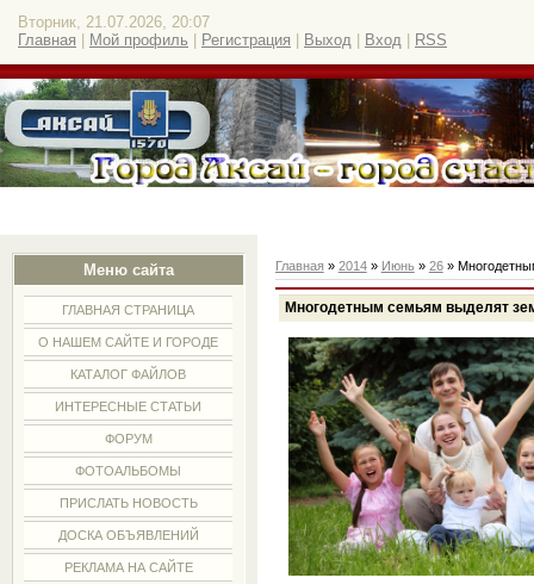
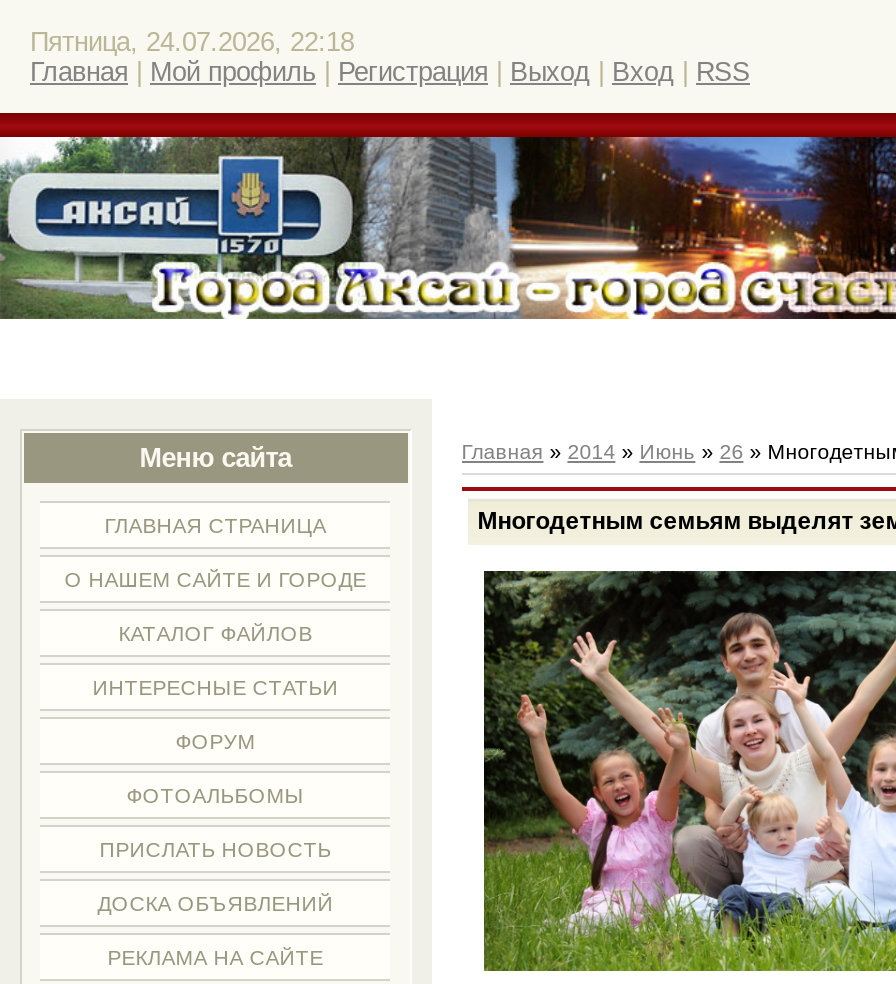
[18,13,210,31] Вторник, 21.07.2026, 20:07 -> [30,27,354,57] Пятница, 24.07.2026, 22:18

